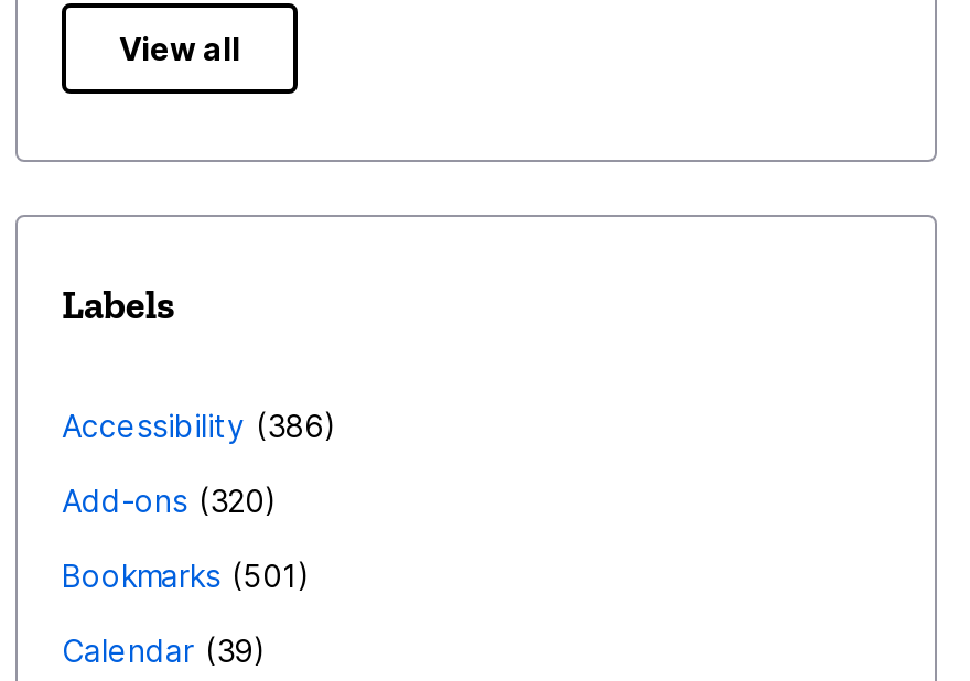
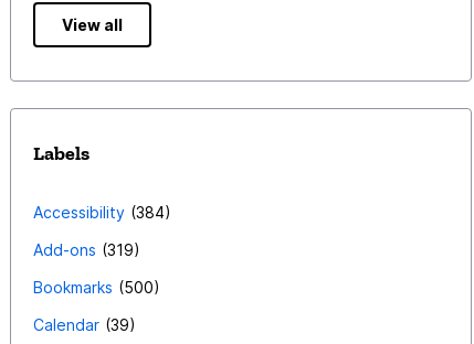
[62,406,324,444] Accessibility 386 -> [33,203,165,221] Accessibility 384
[62,481,265,519] Add-ons 320 -> [33,240,134,259] Add-ons 319
[62,556,298,594] Bookmarks 501 -> [33,278,154,296] Bookmarks 500

